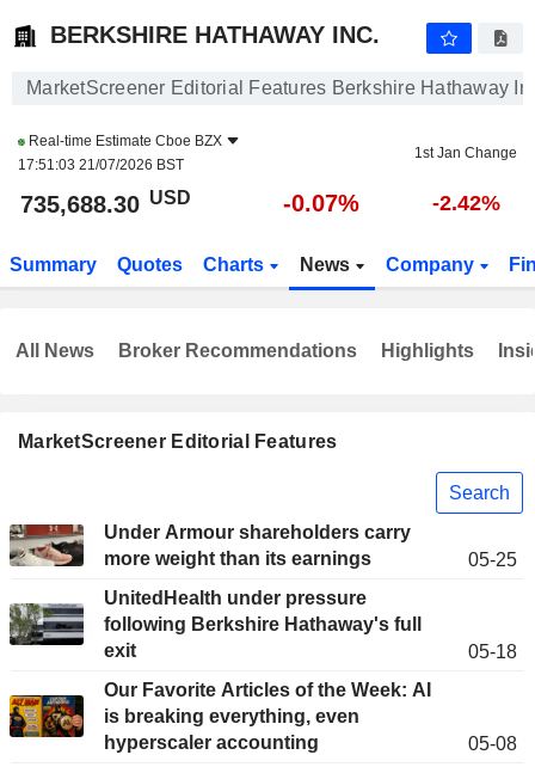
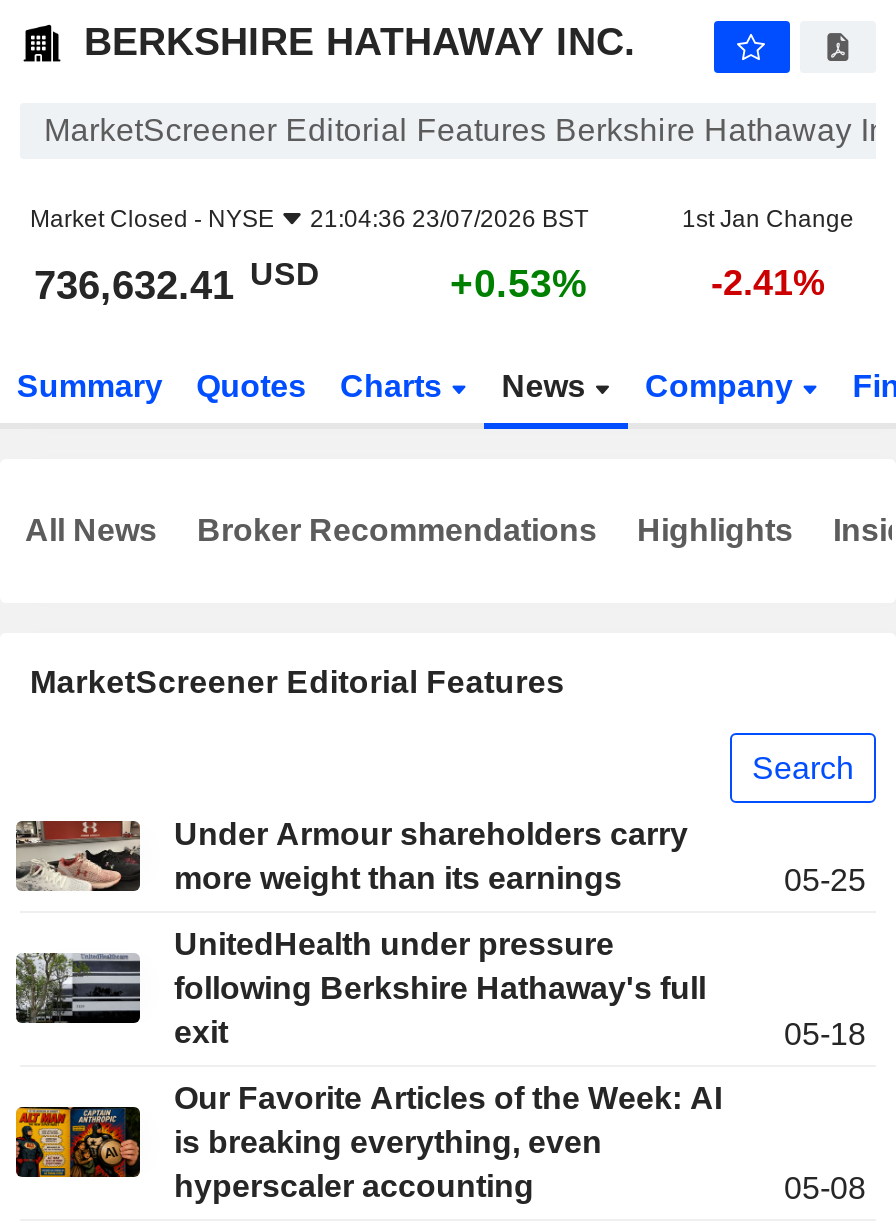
[18,133,222,173] Real-time Estimate Cboe BZX | 17:51:03 21/07/2026 BST -> [30,205,588,233] Market Closed - NYSE | 21:04:36 23/07/2026 BST
[20,187,191,217] 735,688.30 USD -> [34,256,320,307] 736,632.41 USD
[283,190,359,216] -0.07% -> [450,261,588,305] +0.53%
[432,191,500,215] -2.42% -> [711,263,825,303] -2.41%

